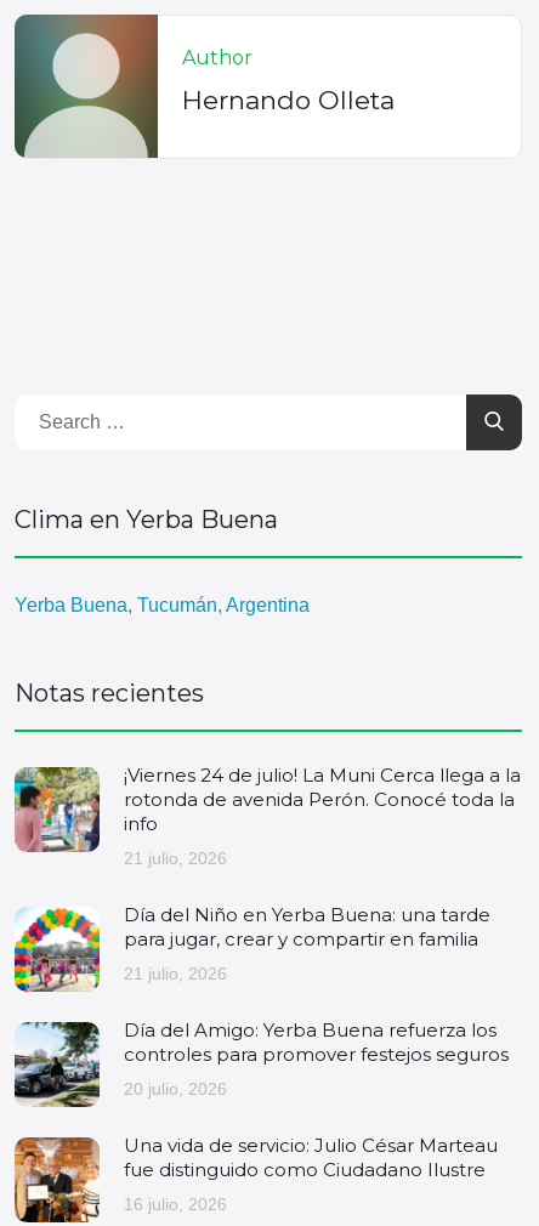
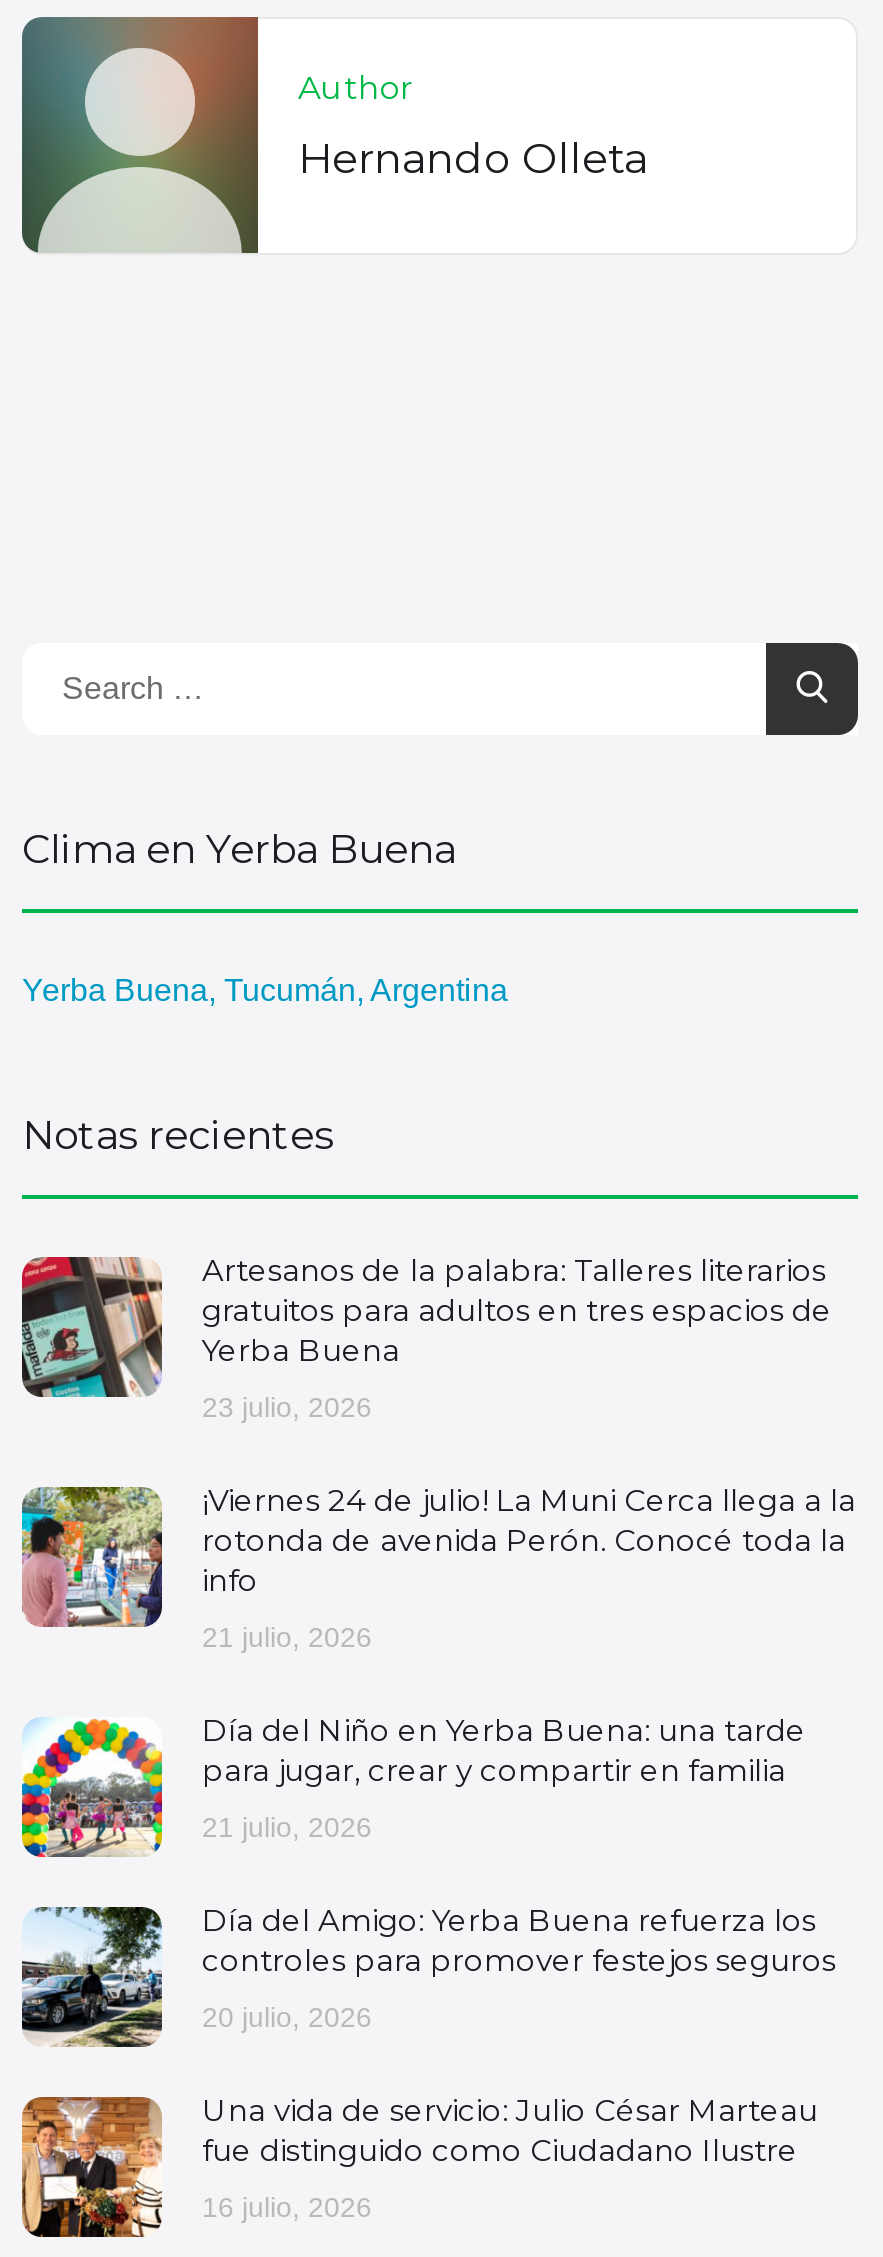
none -> [20,1251,832,1423] [image] | Artesanos de la palabra: Talleres literarios | gratuitos para adultos en tres espacios de | Yerba Buena | 23 julio, 2026

